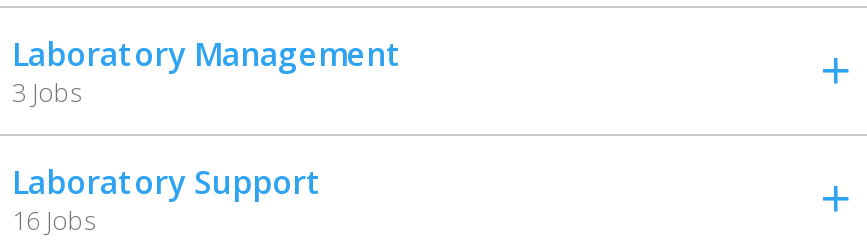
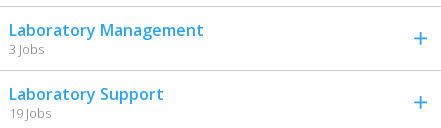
[12,201,96,237] 16 Jobs -> [9,104,51,122] 19 Jobs

